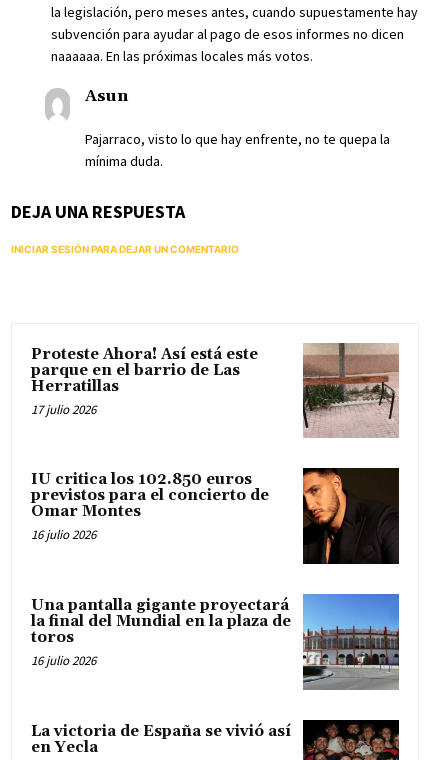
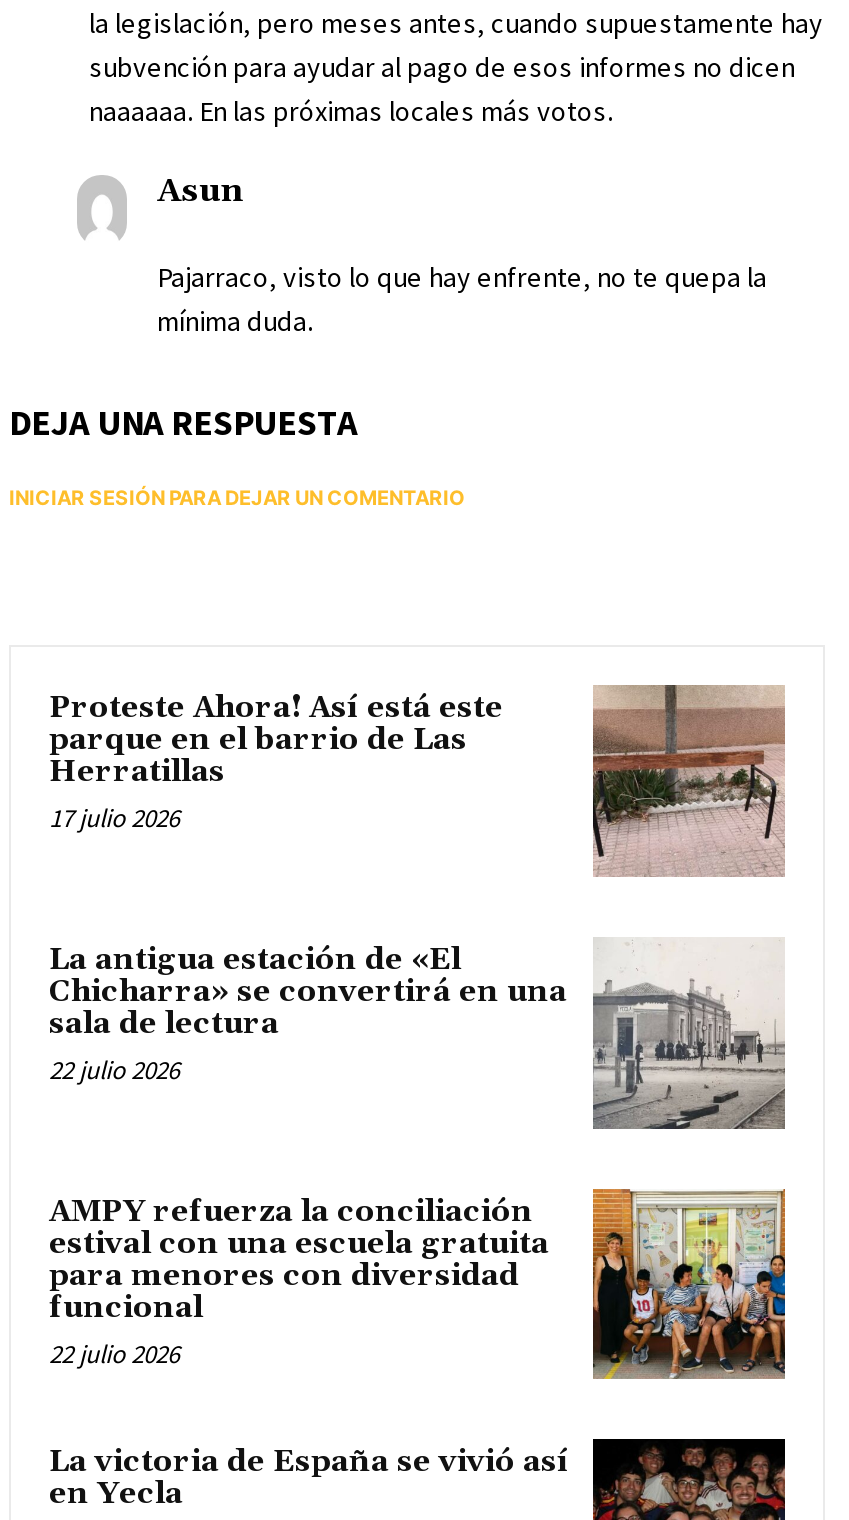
[31,467,400,565] [image] | IU critica los 102.850 euros | previstos para el concierto de | Omar Montes | 16 julio 2026 -> [49,936,787,1130] [image] | La antigua estación de «El | Chicharra» se convertirá en una | sala de lectura | 22 julio 2026
[31,593,400,690] [image] | Una pantalla gigante proyectará | la final del Mundial en la plaza de | toros | 16 julio 2026 -> [49,1186,787,1380] [image] | AMPY refuerza la conciliación | estival con una escuela gratuita | para menores con diversidad | funcional | 22 julio 2026

